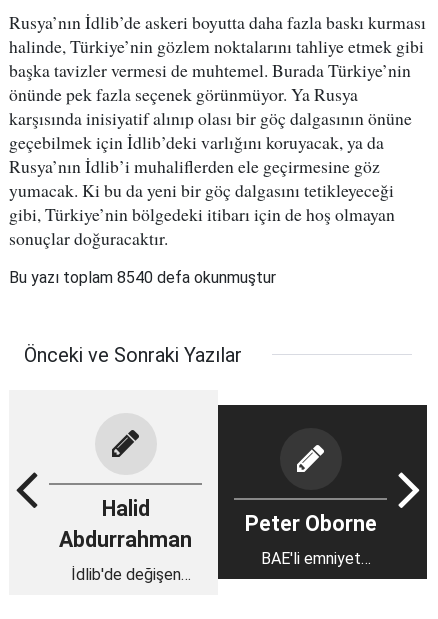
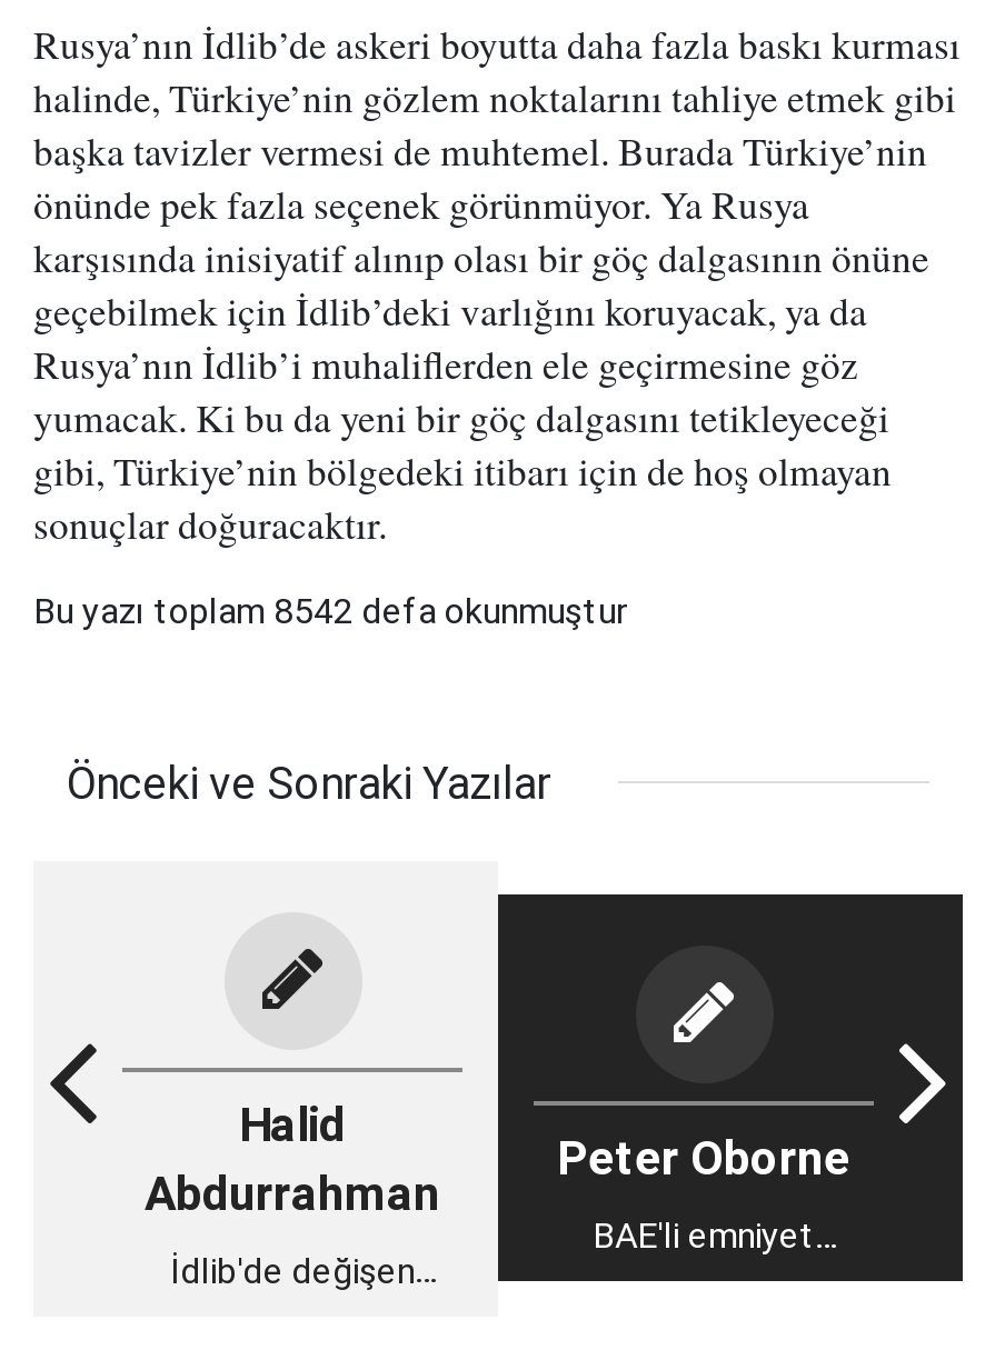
[9,267,276,286] Bu yazı toplam 8540 defa okunmuştur -> [33,589,627,631] Bu yazı toplam 8542 defa okunmuştur

